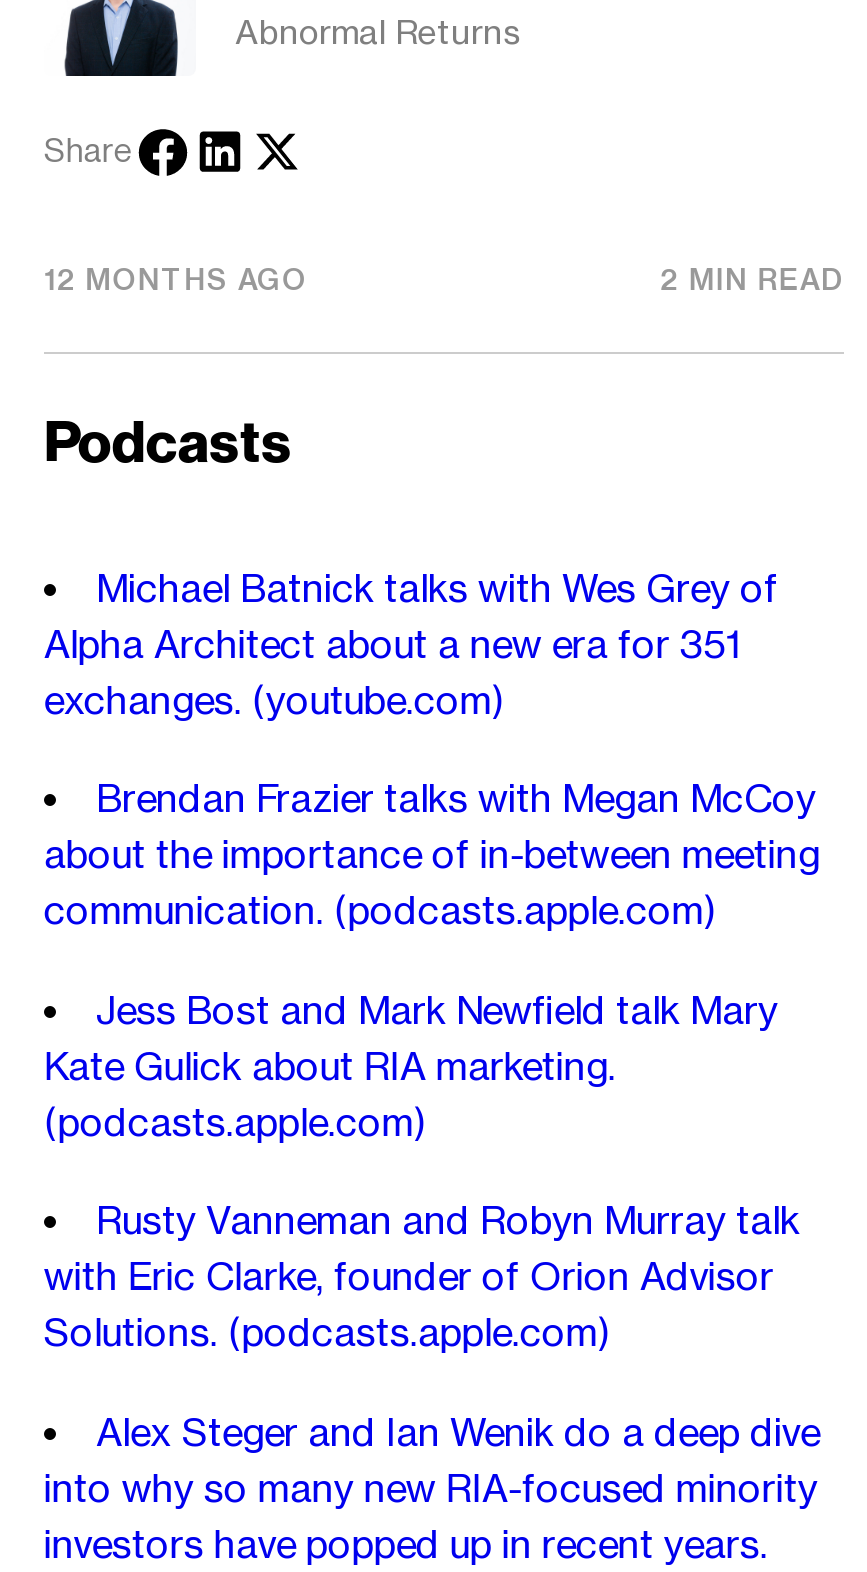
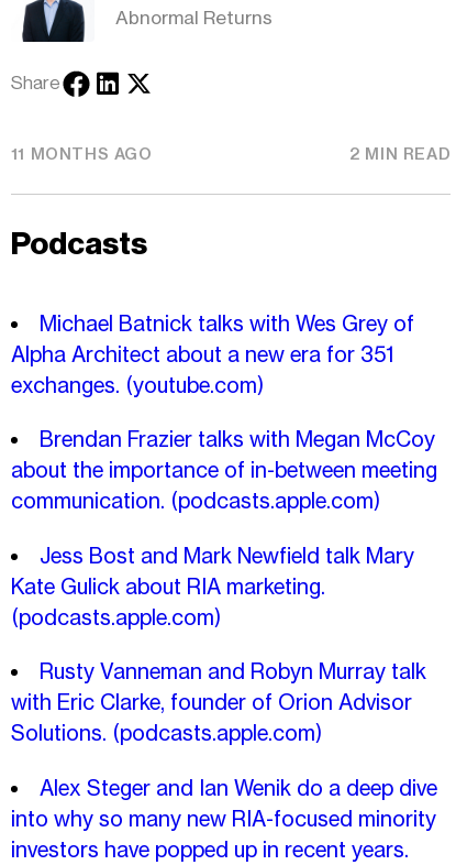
[44,263,307,299] 12 MONTHS AGO -> [11,145,152,165] 11 MONTHS AGO

